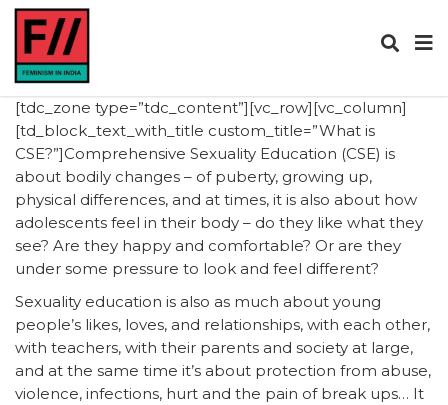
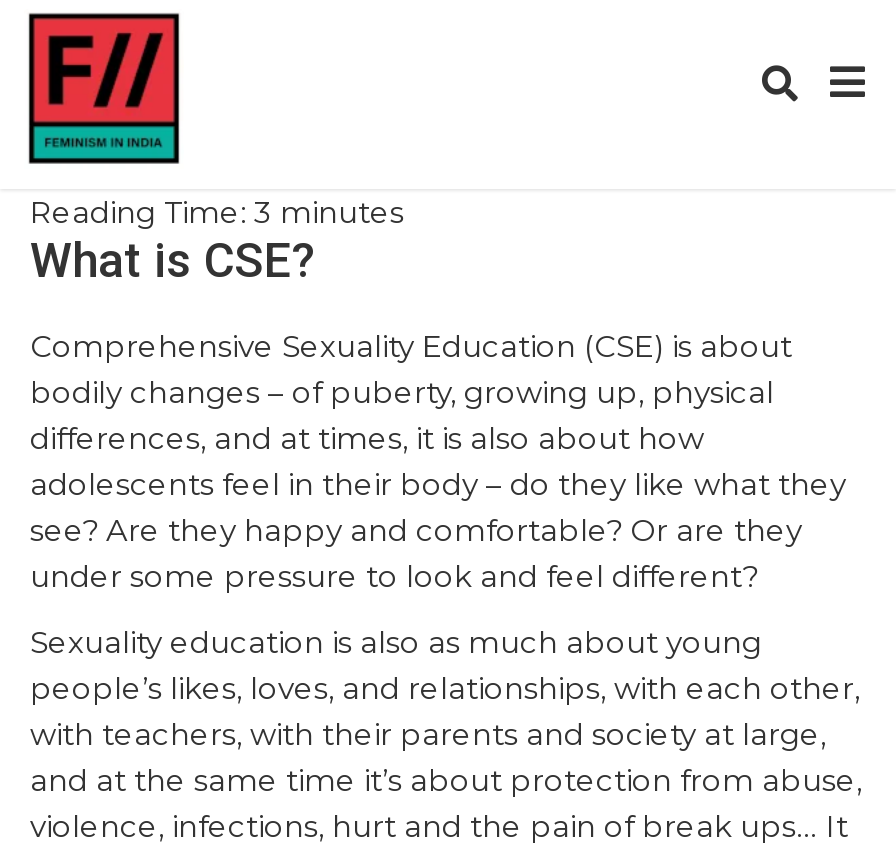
[15,98,417,209] [tdc_zone type=”tdc_content”][vc_row][vc_column] | [td_block_text_with_title custom_title=”What is | CSE?”]Comprehensive Sexuality Education (CSE) is | about bodily changes – of puberty, growing up, | physical differences, and at times, it is also about how -> [30,193,792,457] Reading Time: 3 minutes | What is CSE? | Comprehensive Sexuality Education (CSE) is about | bodily changes – of puberty, growing up, physical | differences, and at times, it is also about how

